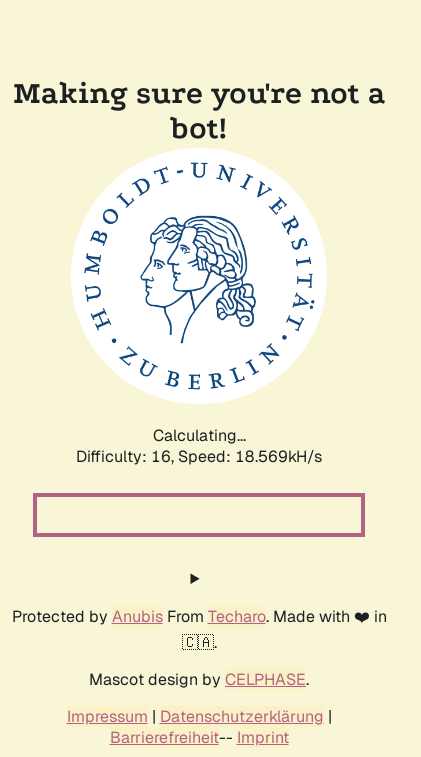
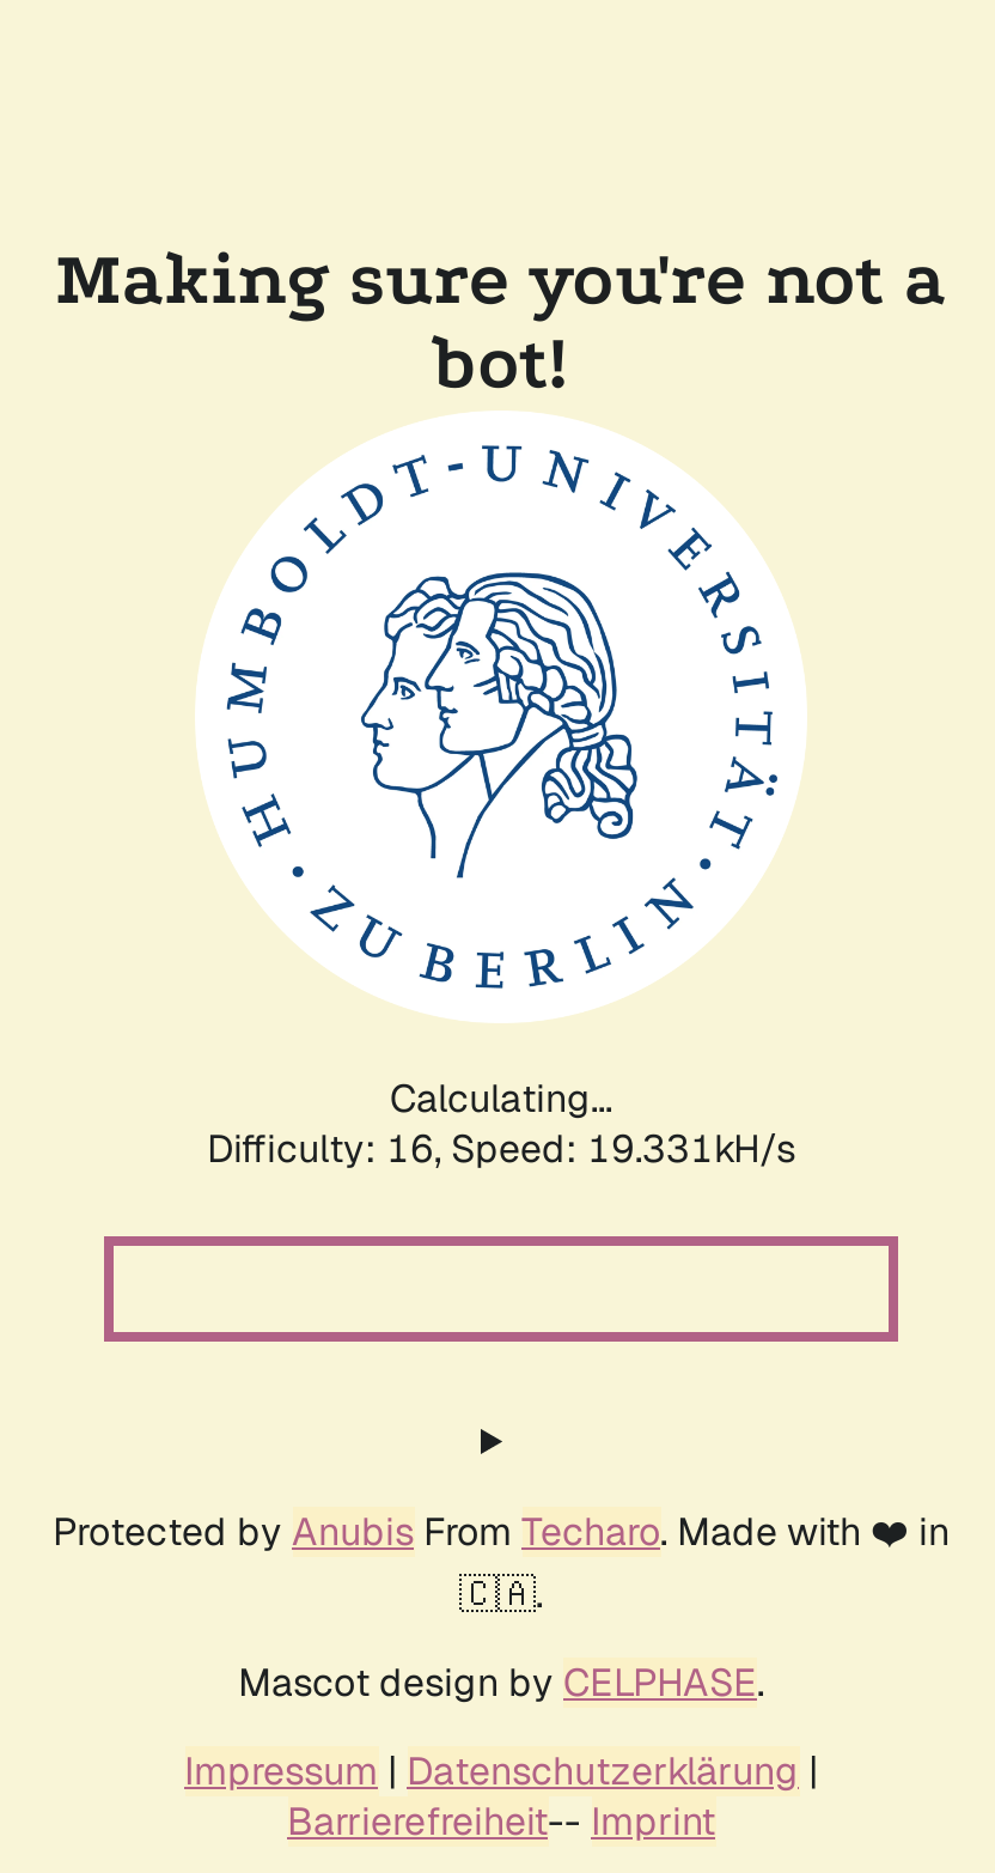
[76,446,322,467] Difficulty: 16, Speed: 18.569kH/s -> [207,1124,795,1174] Difficulty: 16, Speed: 19.331kH/s

